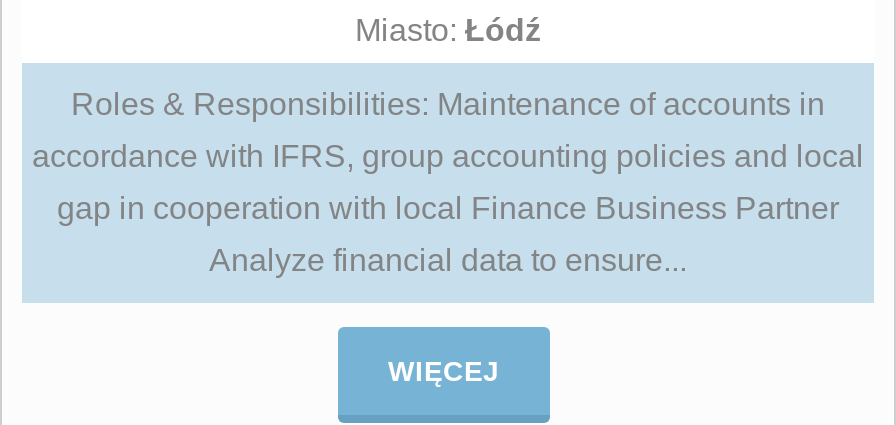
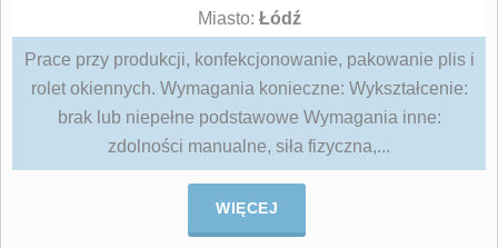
[71,87,825,121] Roles & Responsibilities: Maintenance of accounts in -> [24,50,474,69] Prace przy produkcji, konfekcjonowanie, pakowanie plis i
[32,139,864,173] accordance with IFRS, group accounting policies and local -> [31,79,467,98] rolet okiennych. Wymagania konieczne: Wykształcenie:
[57,191,839,225] gap in cooperation with local Finance Business Partner -> [57,108,441,127] brak lub niepełne podstawowe Wymagania inne:
[209,243,687,277] Analyze financial data to ensure... -> [108,137,390,156] zdolności manualne, siła fizyczna,...

